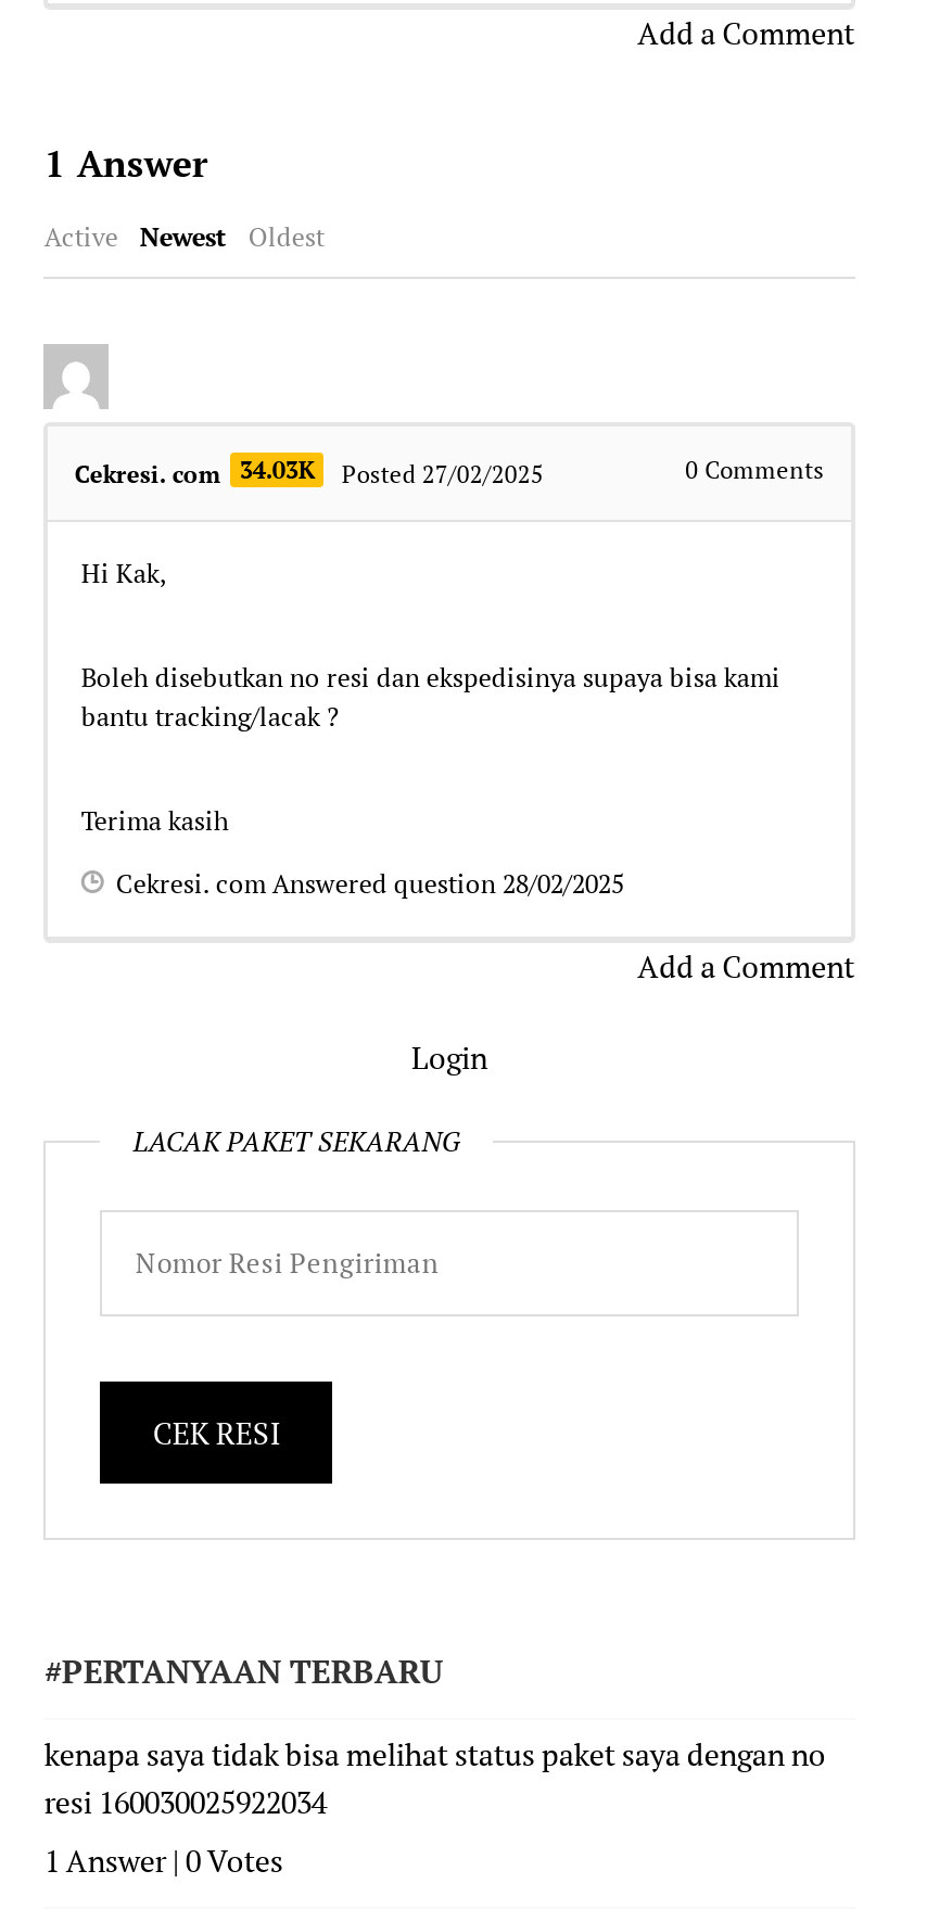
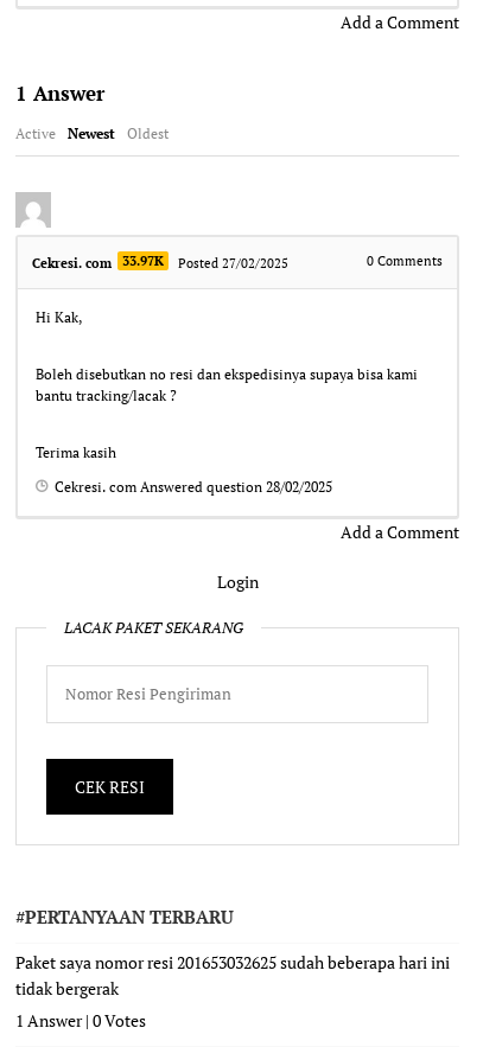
[75,454,544,488] Cekresi. com 34.03K Posted 27/02/2025 -> [33,252,289,271] Cekresi. com 33.97K Posted 27/02/2025
[44,1732,826,1821] kenapa saya tidak bisa melihat status paket saya dengan no | resi 160030025922034 -> [16,950,450,999] Paket saya nomor resi 201653032625 sudah beberapa hari ini | tidak bergerak

